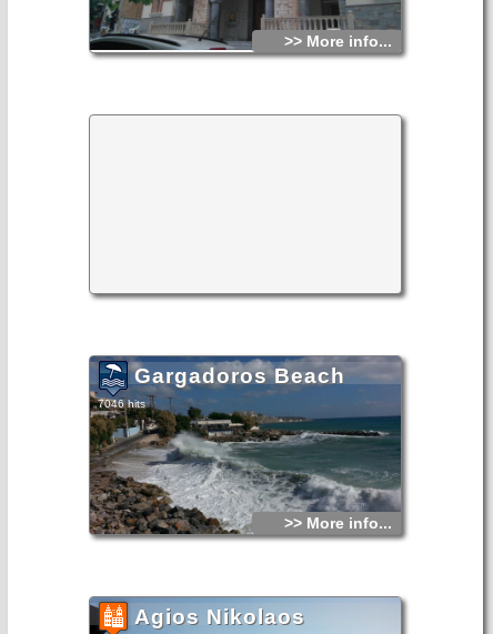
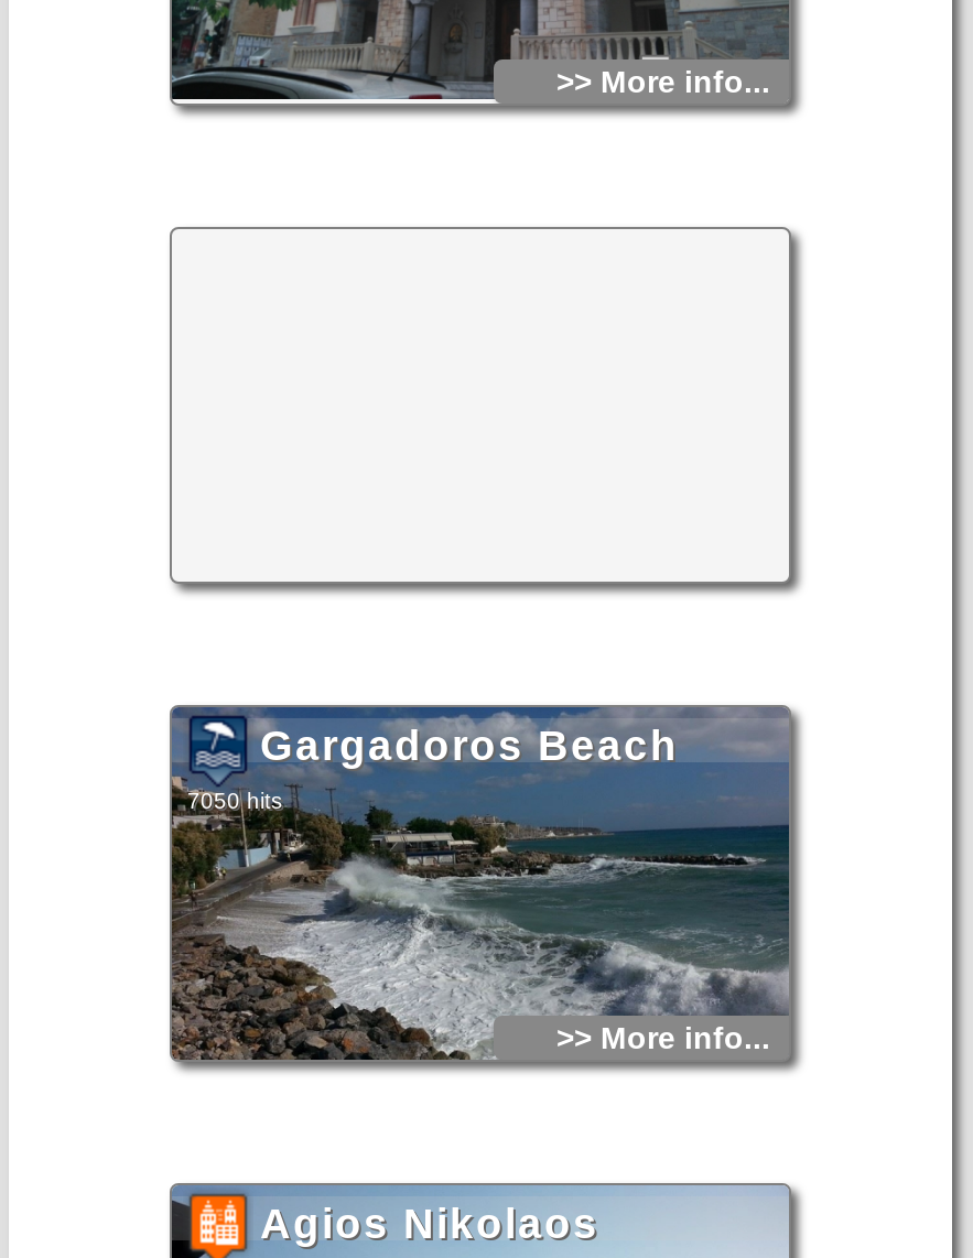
[98,397,145,410] 7046 hits -> [187,789,282,813] 7050 hits

